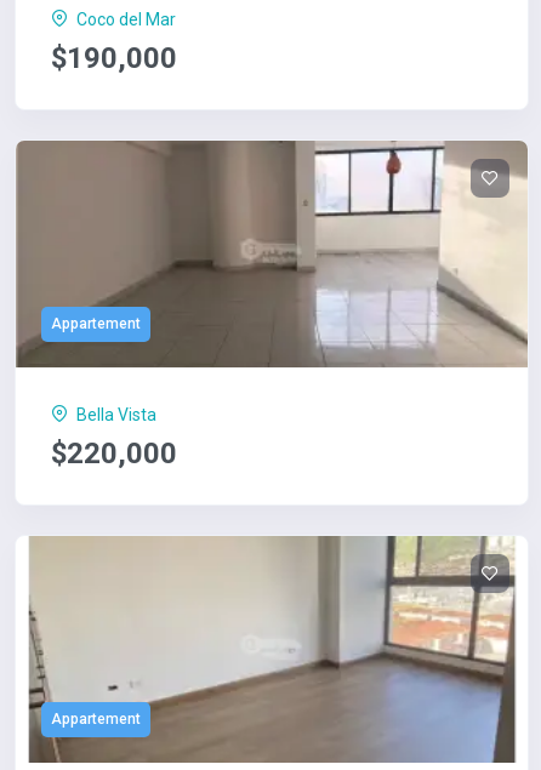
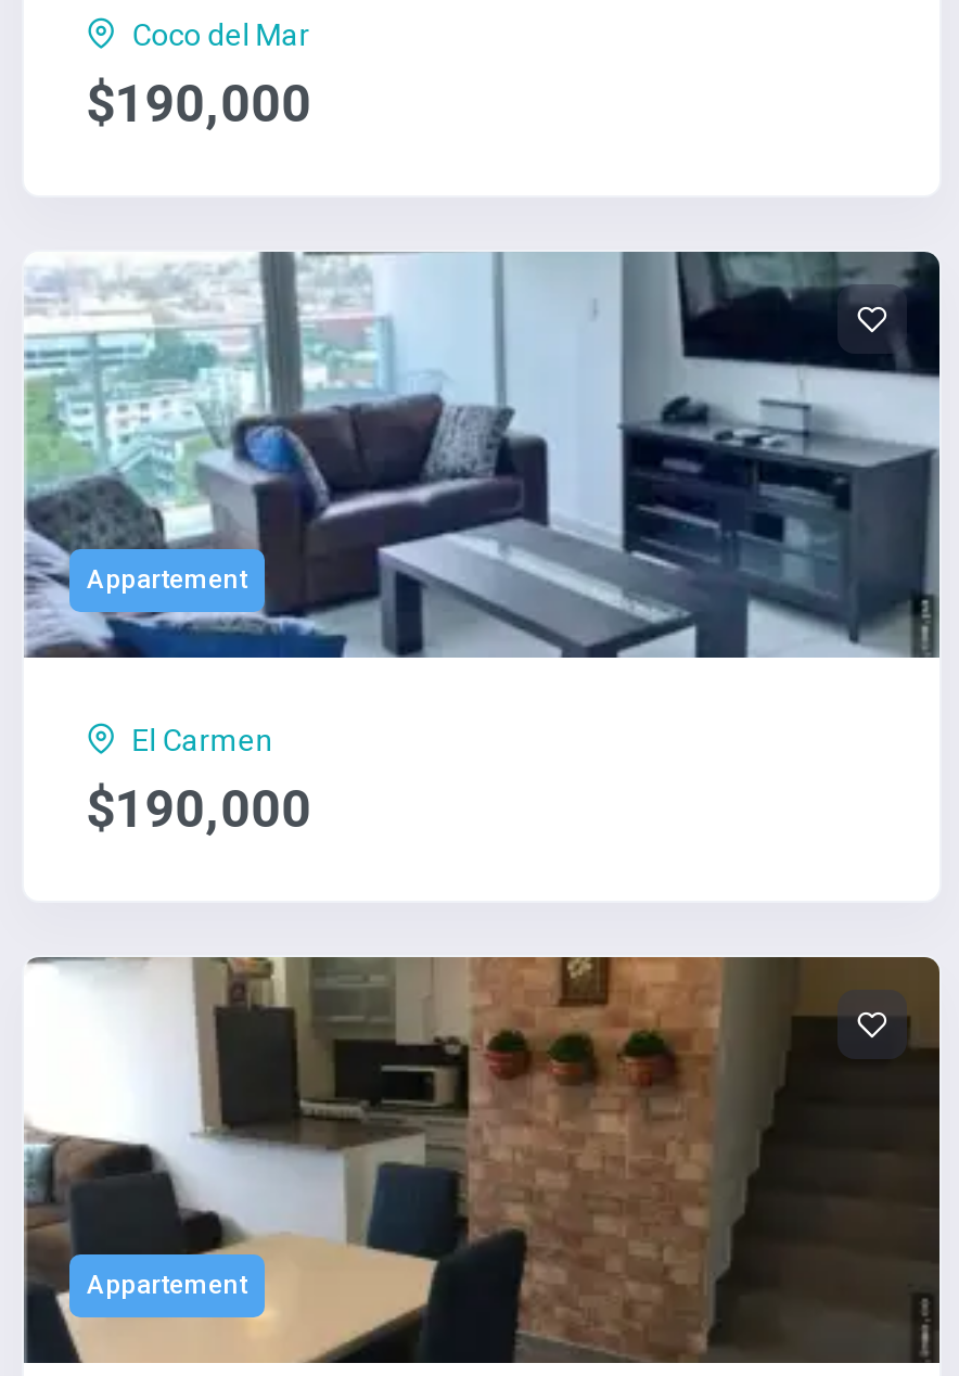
[15,139,528,470] [image] | Bella Vista | $220,000 -> [24,251,942,841] [image] | El Carmen | $190,000
[16,535,528,764] [image] -> [22,954,942,1366] [image]

